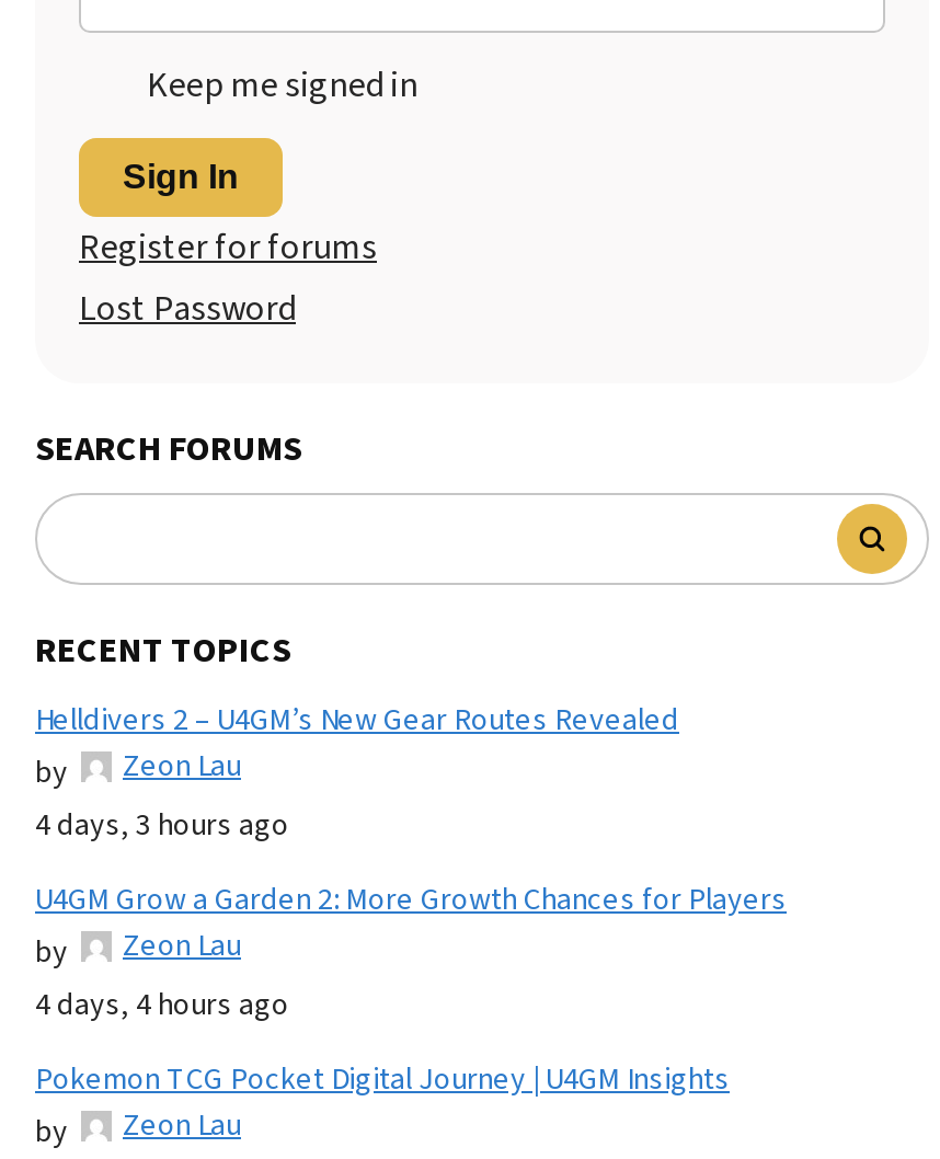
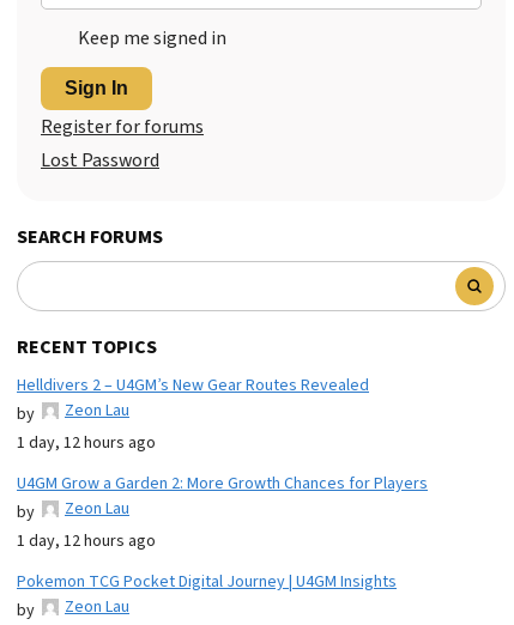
[35,803,289,847] 4 days, 3 hours ago -> [17,431,156,455] 1 day, 12 hours ago
[35,983,289,1027] 4 days, 4 hours ago -> [17,529,156,553] 1 day, 12 hours ago

